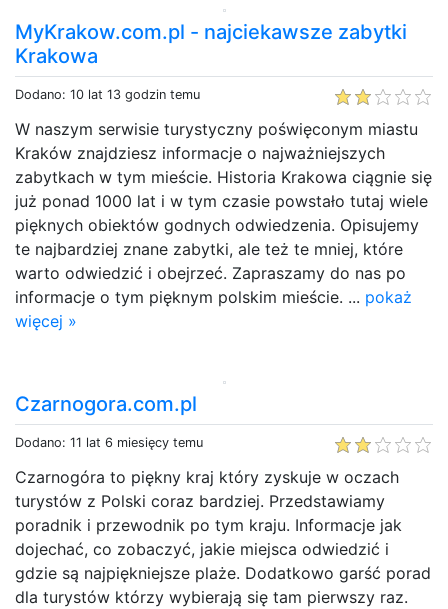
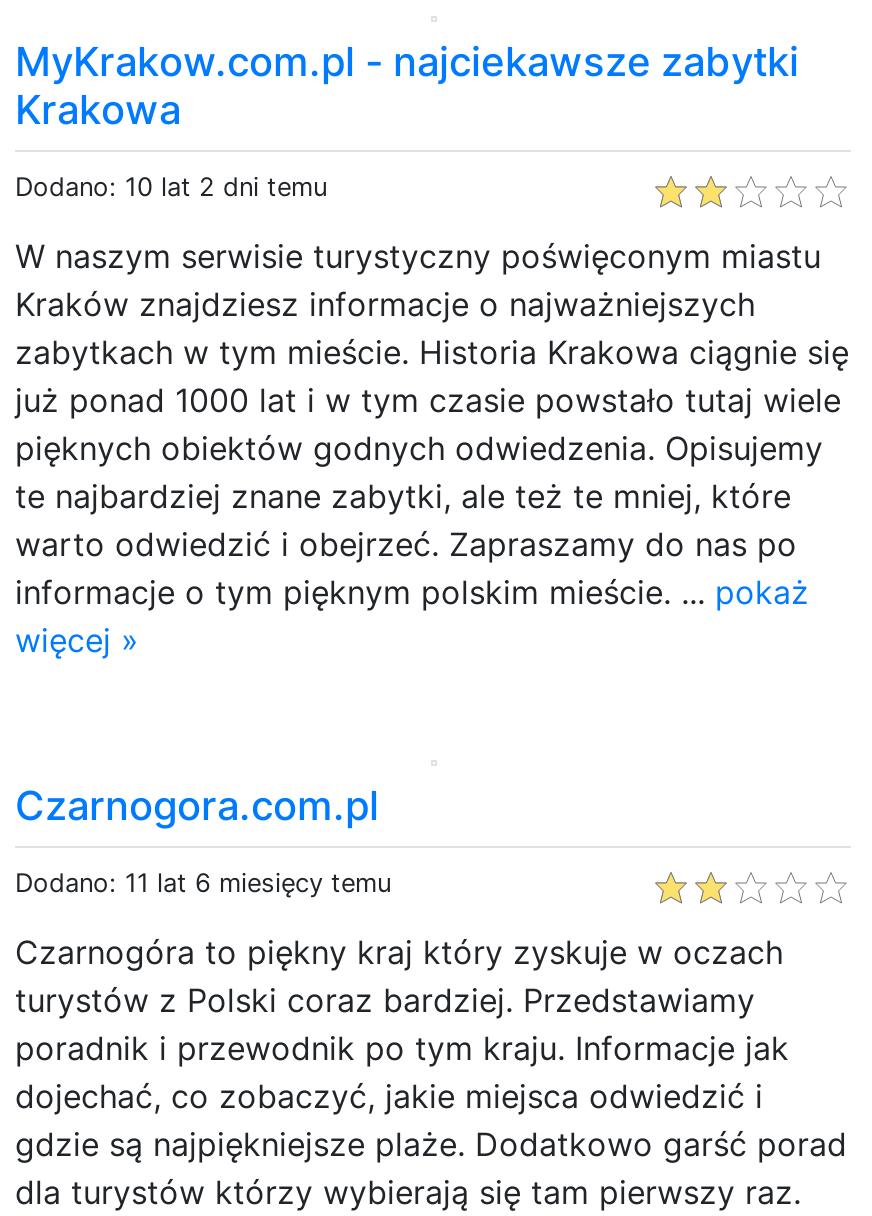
[15,87,200,102] Dodano: 10 lat 13 godzin temu -> [15,171,327,201] Dodano: 10 lat 2 dni temu

